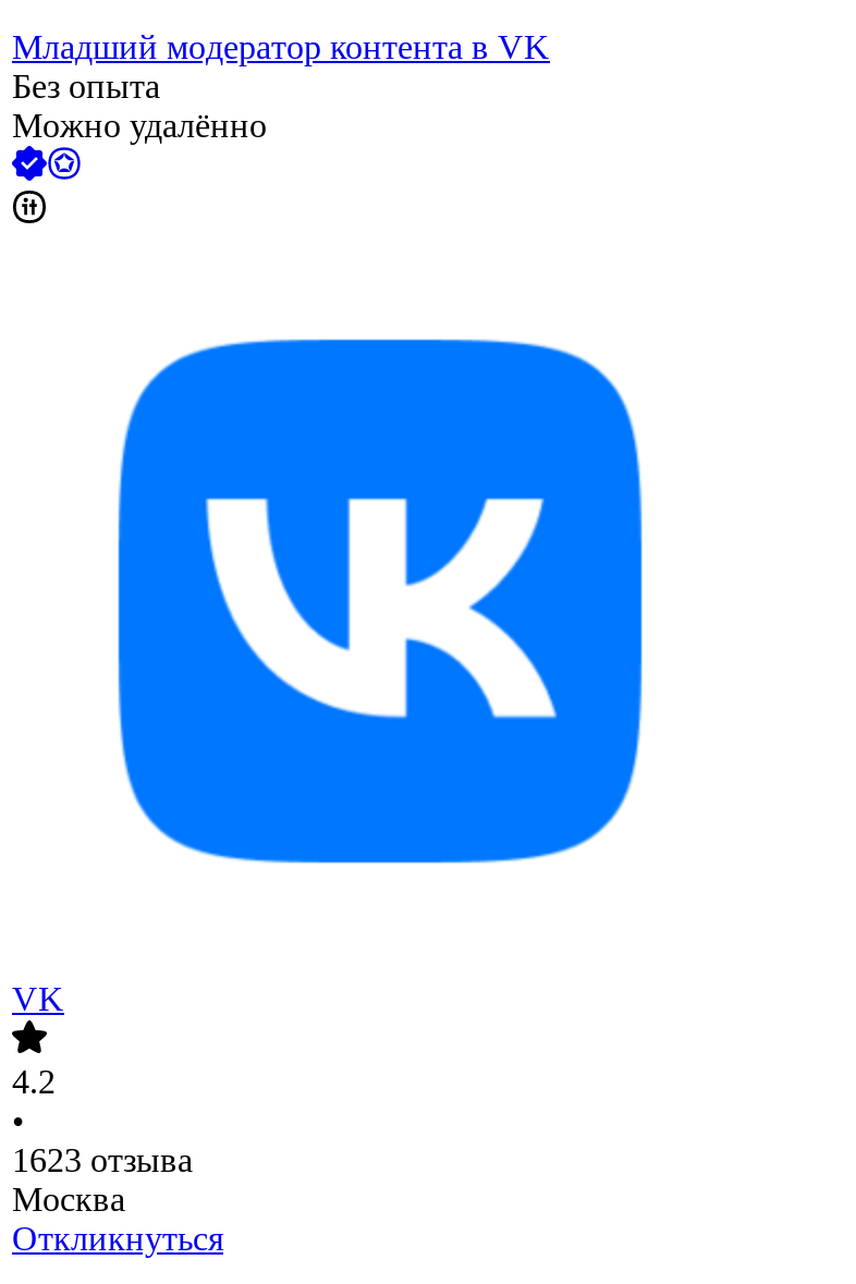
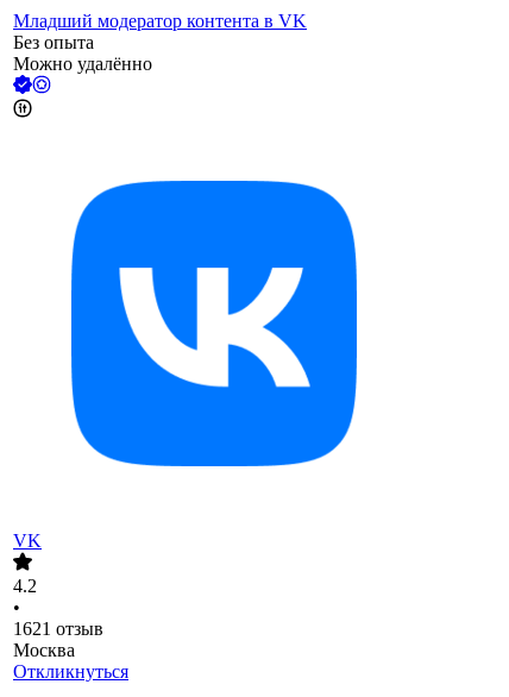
[12,1142,193,1179] 1623 отзыва -> [13,619,103,639] 1621 отзыв

